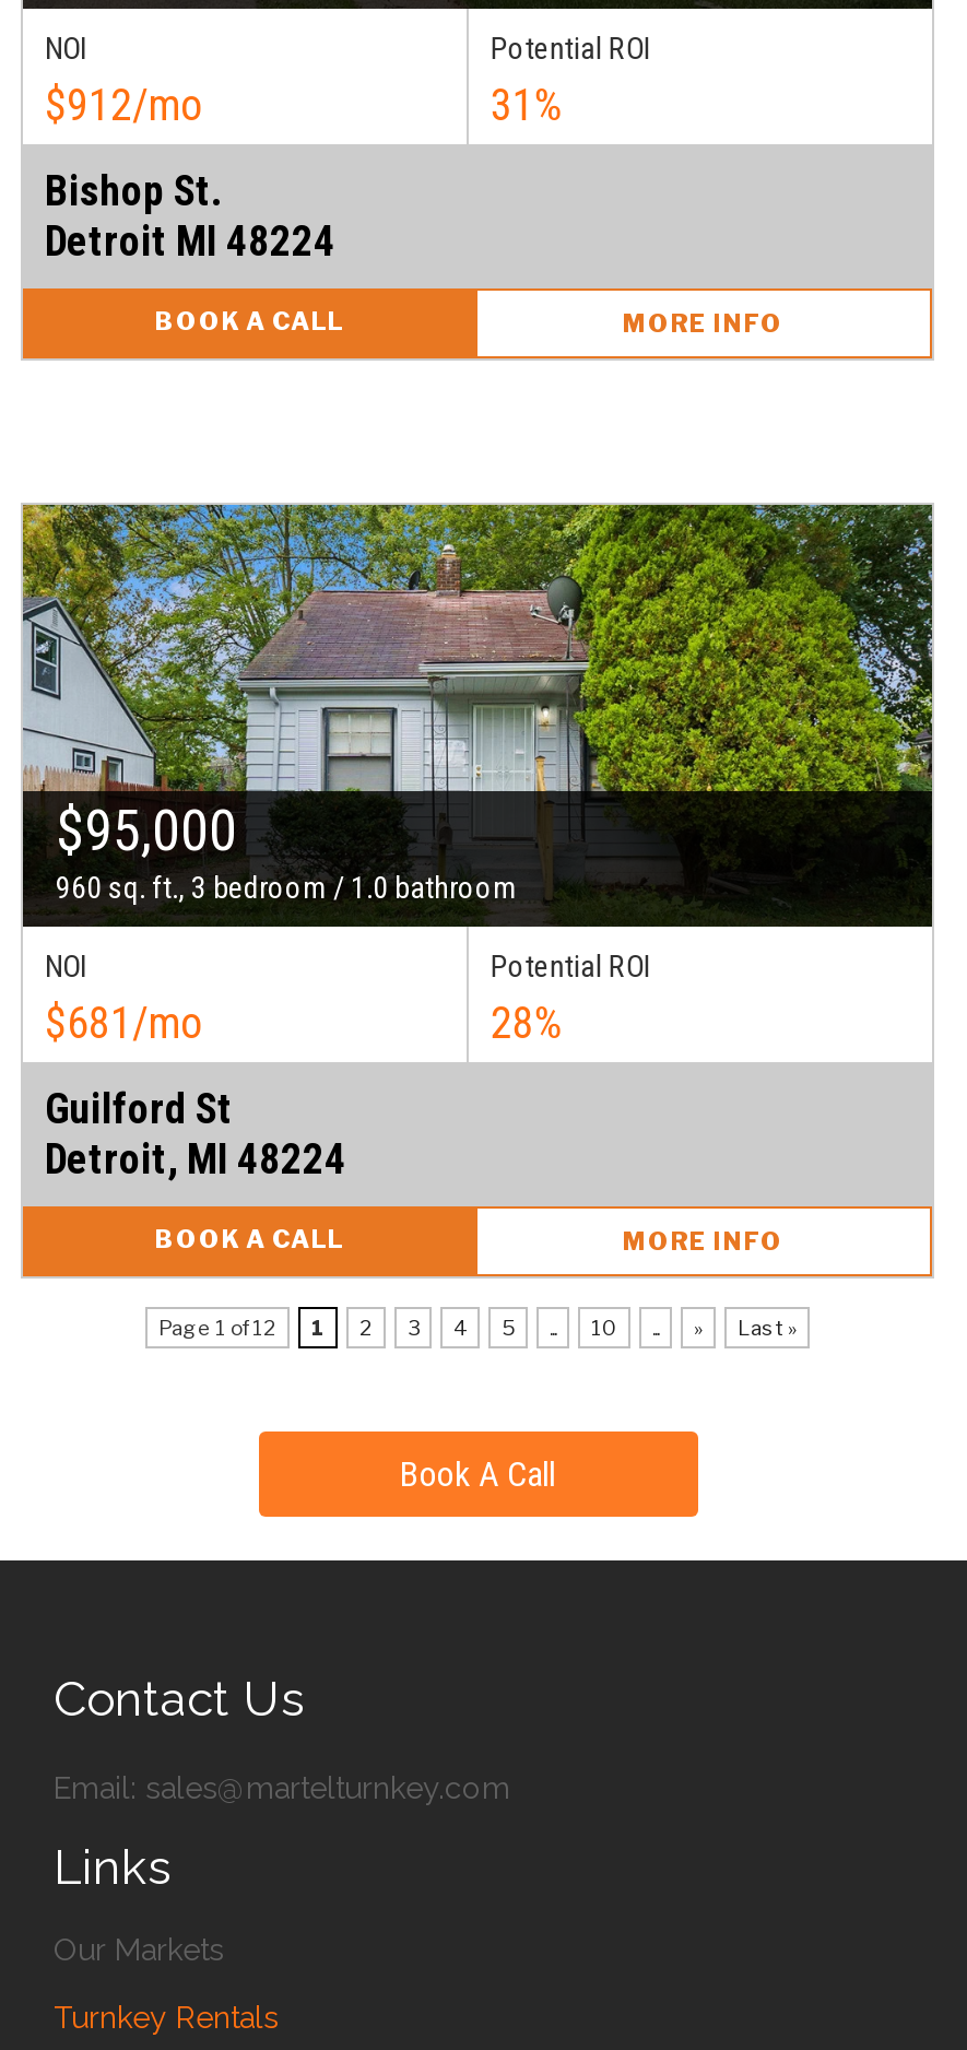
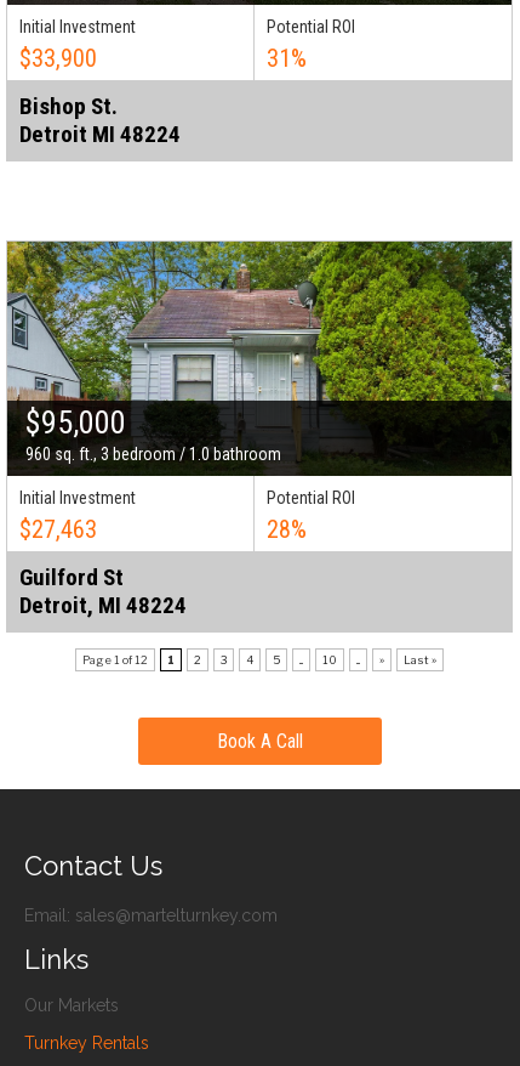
[45,30,202,131] NOI | $912/mo -> [19,17,136,73] Initial Investment | $33,900
[155,306,783,338] BOOK A CALL | MORE INFO -> none
[45,948,202,1049] NOI | $681/mo -> [19,488,136,544] Initial Investment | $27,463
[155,1223,783,1256] BOOK A CALL | MORE INFO -> none

